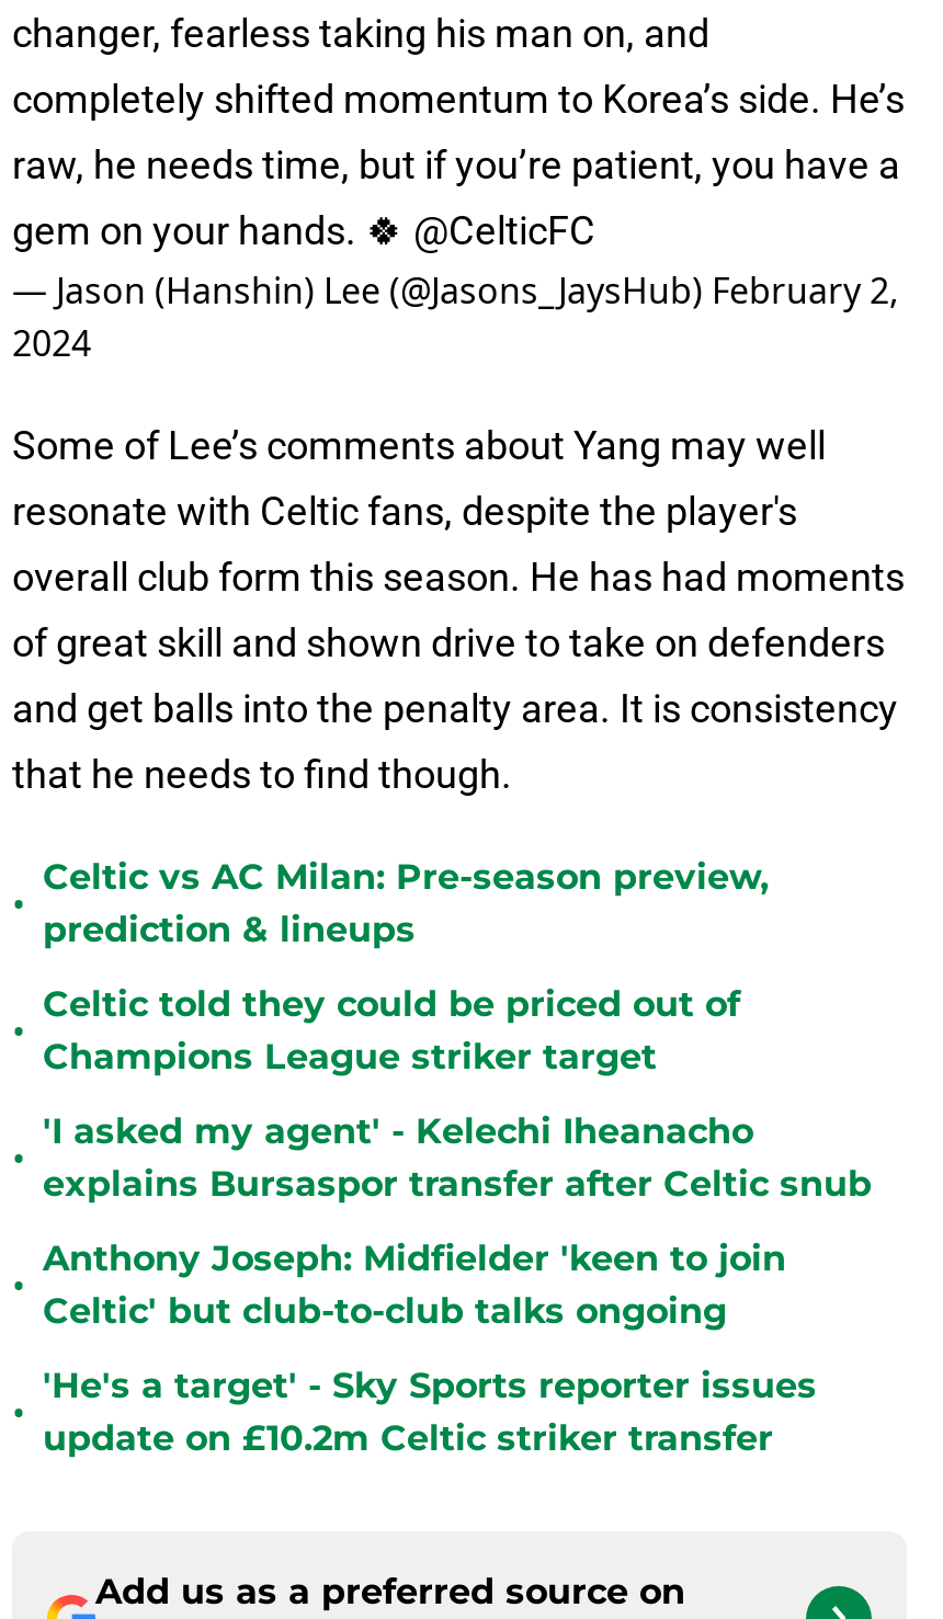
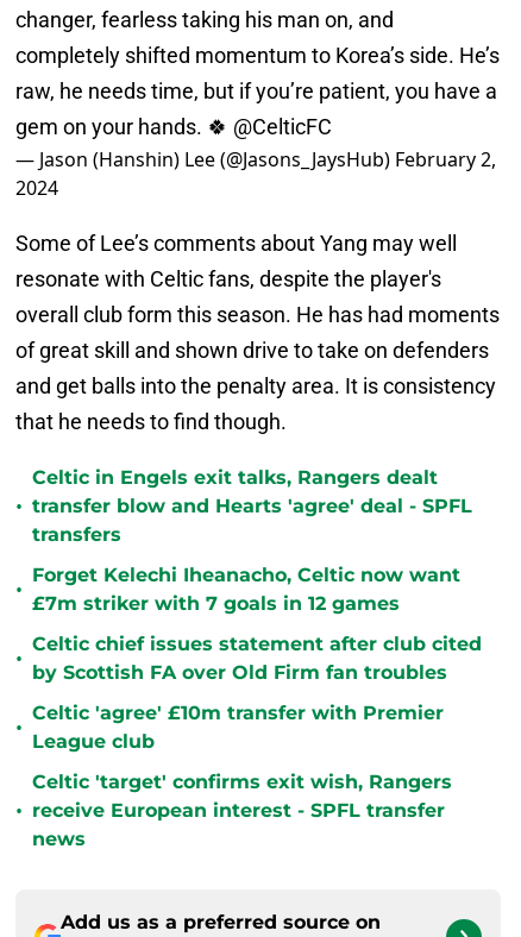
[43,856,769,950] Celtic vs AC Milan: Pre-season preview, | prediction & lineups -> [32,466,472,546] Celtic in Engels exit talks, Rangers dealt | transfer blow and Hearts 'agree' deal - SPFL | transfers
[43,983,740,1078] Celtic told they could be priced out of | Champions League striker target -> [32,564,460,615] Forget Kelechi Iheanacho, Celtic now want | £7m striker with 7 goals in 12 games
[43,1110,872,1205] 'I asked my agent' - Kelechi Iheanacho | explains Bursaspor transfer after Celtic snub -> [32,633,482,684] Celtic chief issues statement after club cited | by Scottish FA over Old Firm fan troubles
[43,1238,786,1332] Anthony Joseph: Midfielder 'keen to join | Celtic' but club-to-club talks ongoing -> [32,702,444,753] Celtic 'agree' £10m transfer with Premier | League club
[43,1365,817,1459] 'He's a target' - Sky Sports reporter issues | update on £10.2m Celtic striker transfer -> [32,771,452,850] Celtic 'target' confirms exit wish, Rangers | receive European interest - SPFL transfer | news

